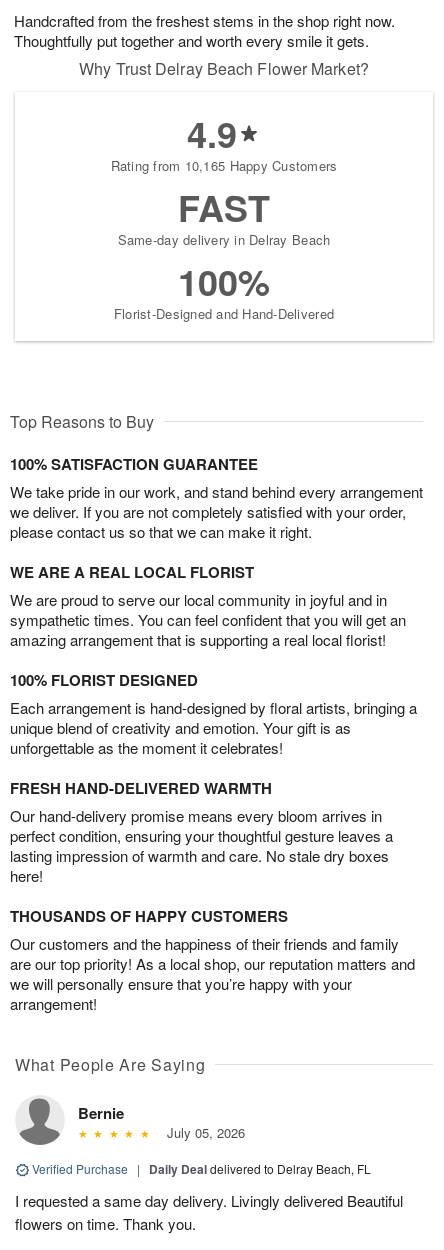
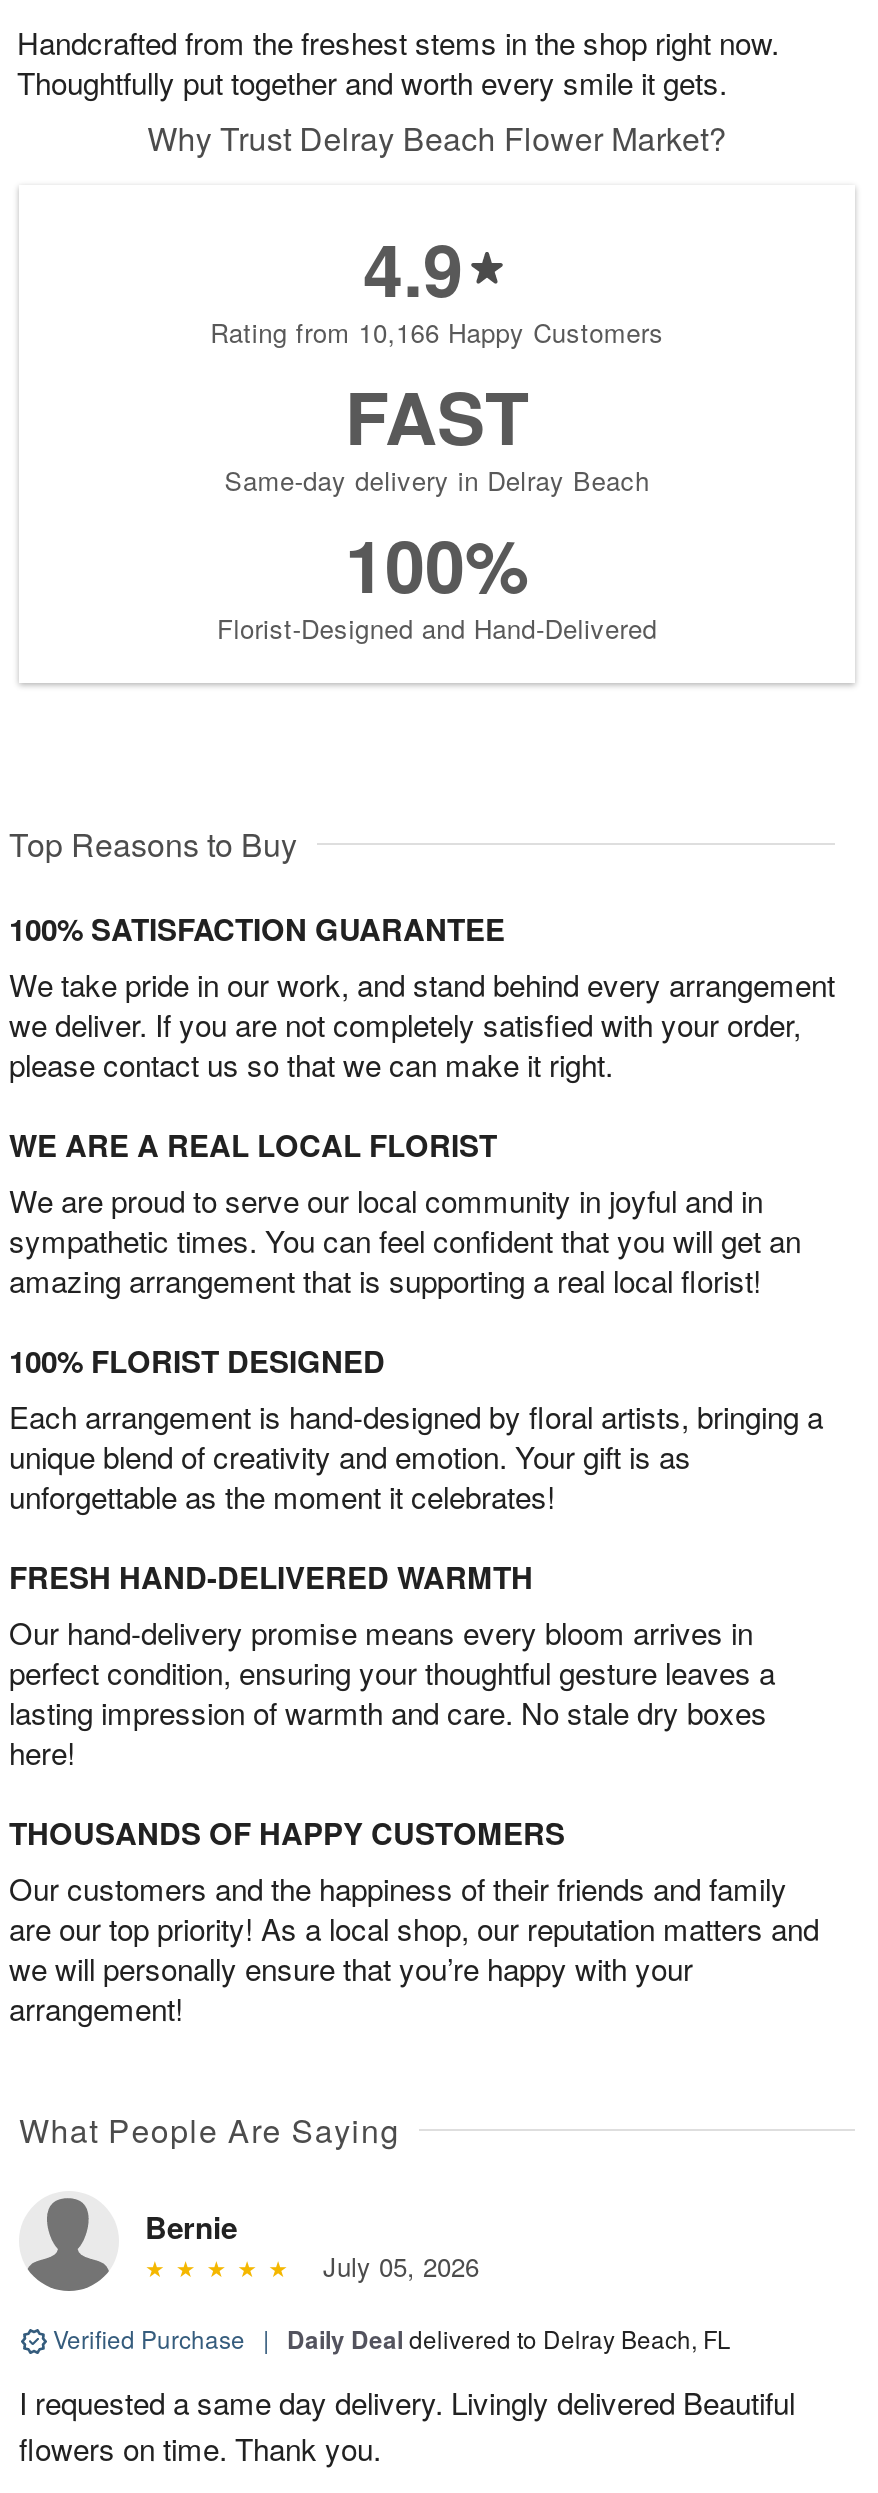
[111,155,337,174] Rating from 10,165 Happy Customers -> [210,312,664,350] Rating from 10,166 Happy Customers

